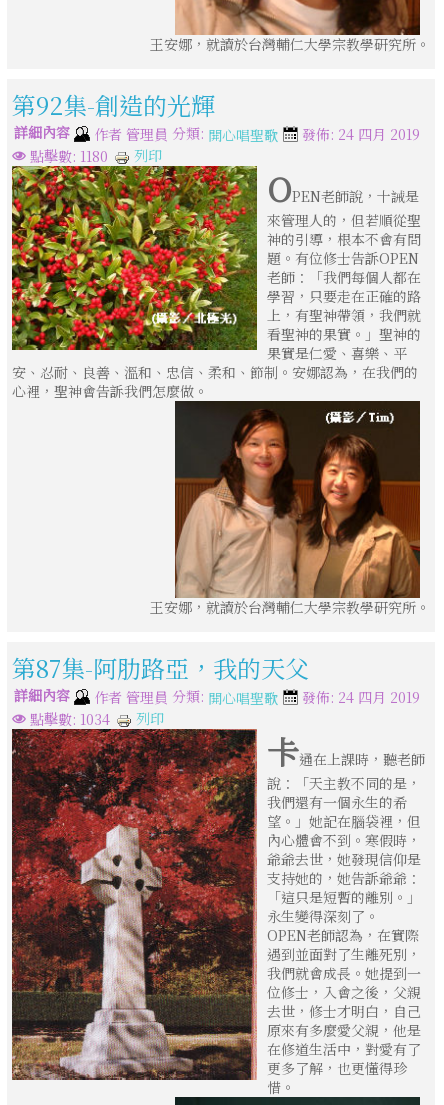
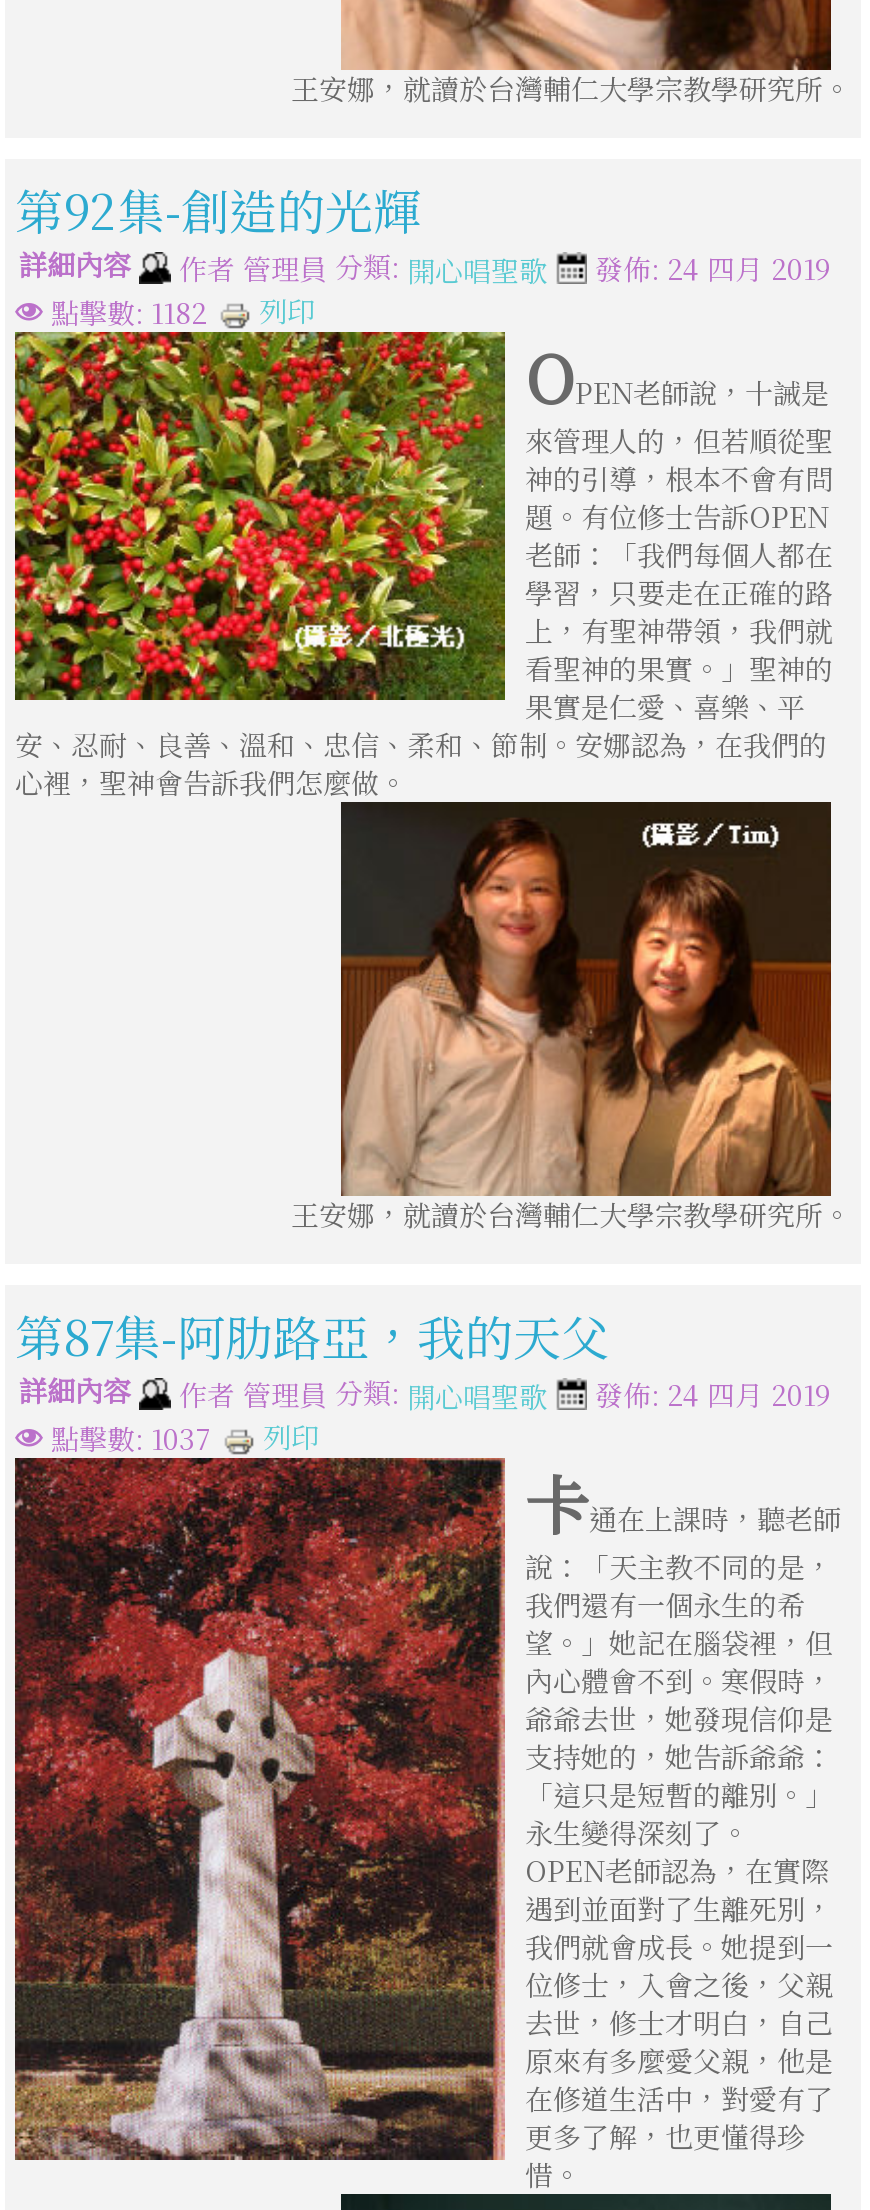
[30,145,162,166] 點擊數: 1180 列印 -> [51,290,315,333] 點擊數: 1182 列印
[30,708,164,729] 點擊數: 1034 列印 -> [51,1416,319,1459] 點擊數: 1037 列印

